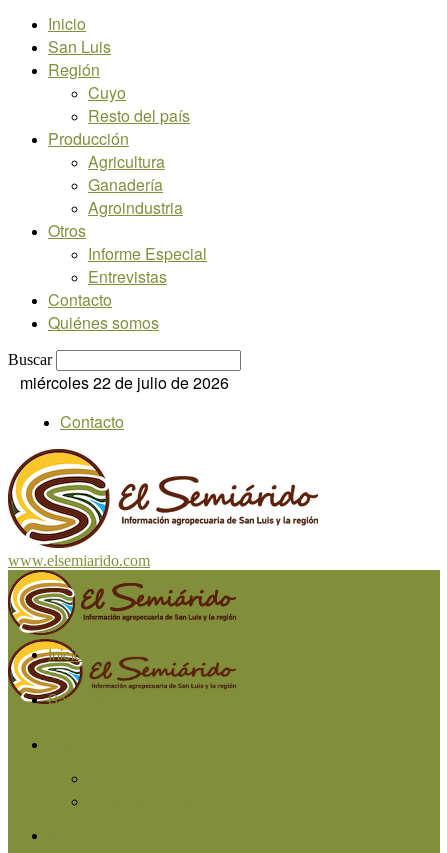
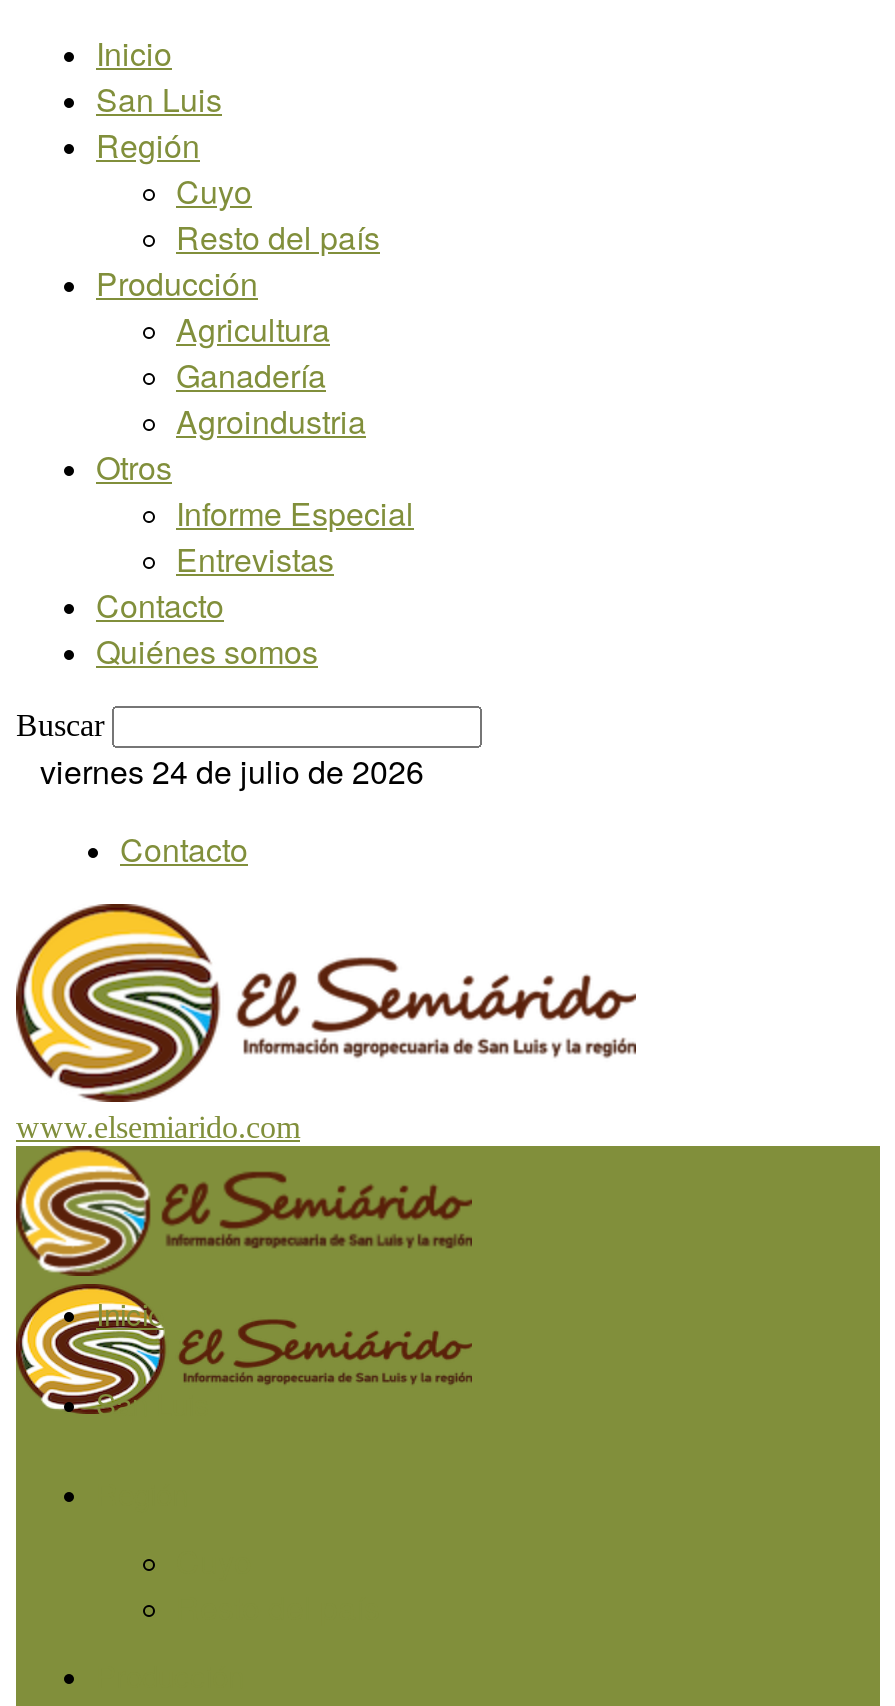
[20,371,229,394] miércoles 22 de julio de 2026 -> [40,748,424,794] viernes 24 de julio de 2026

